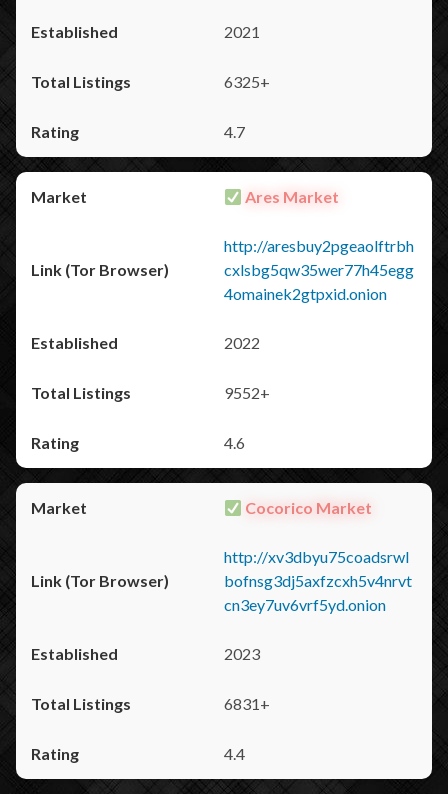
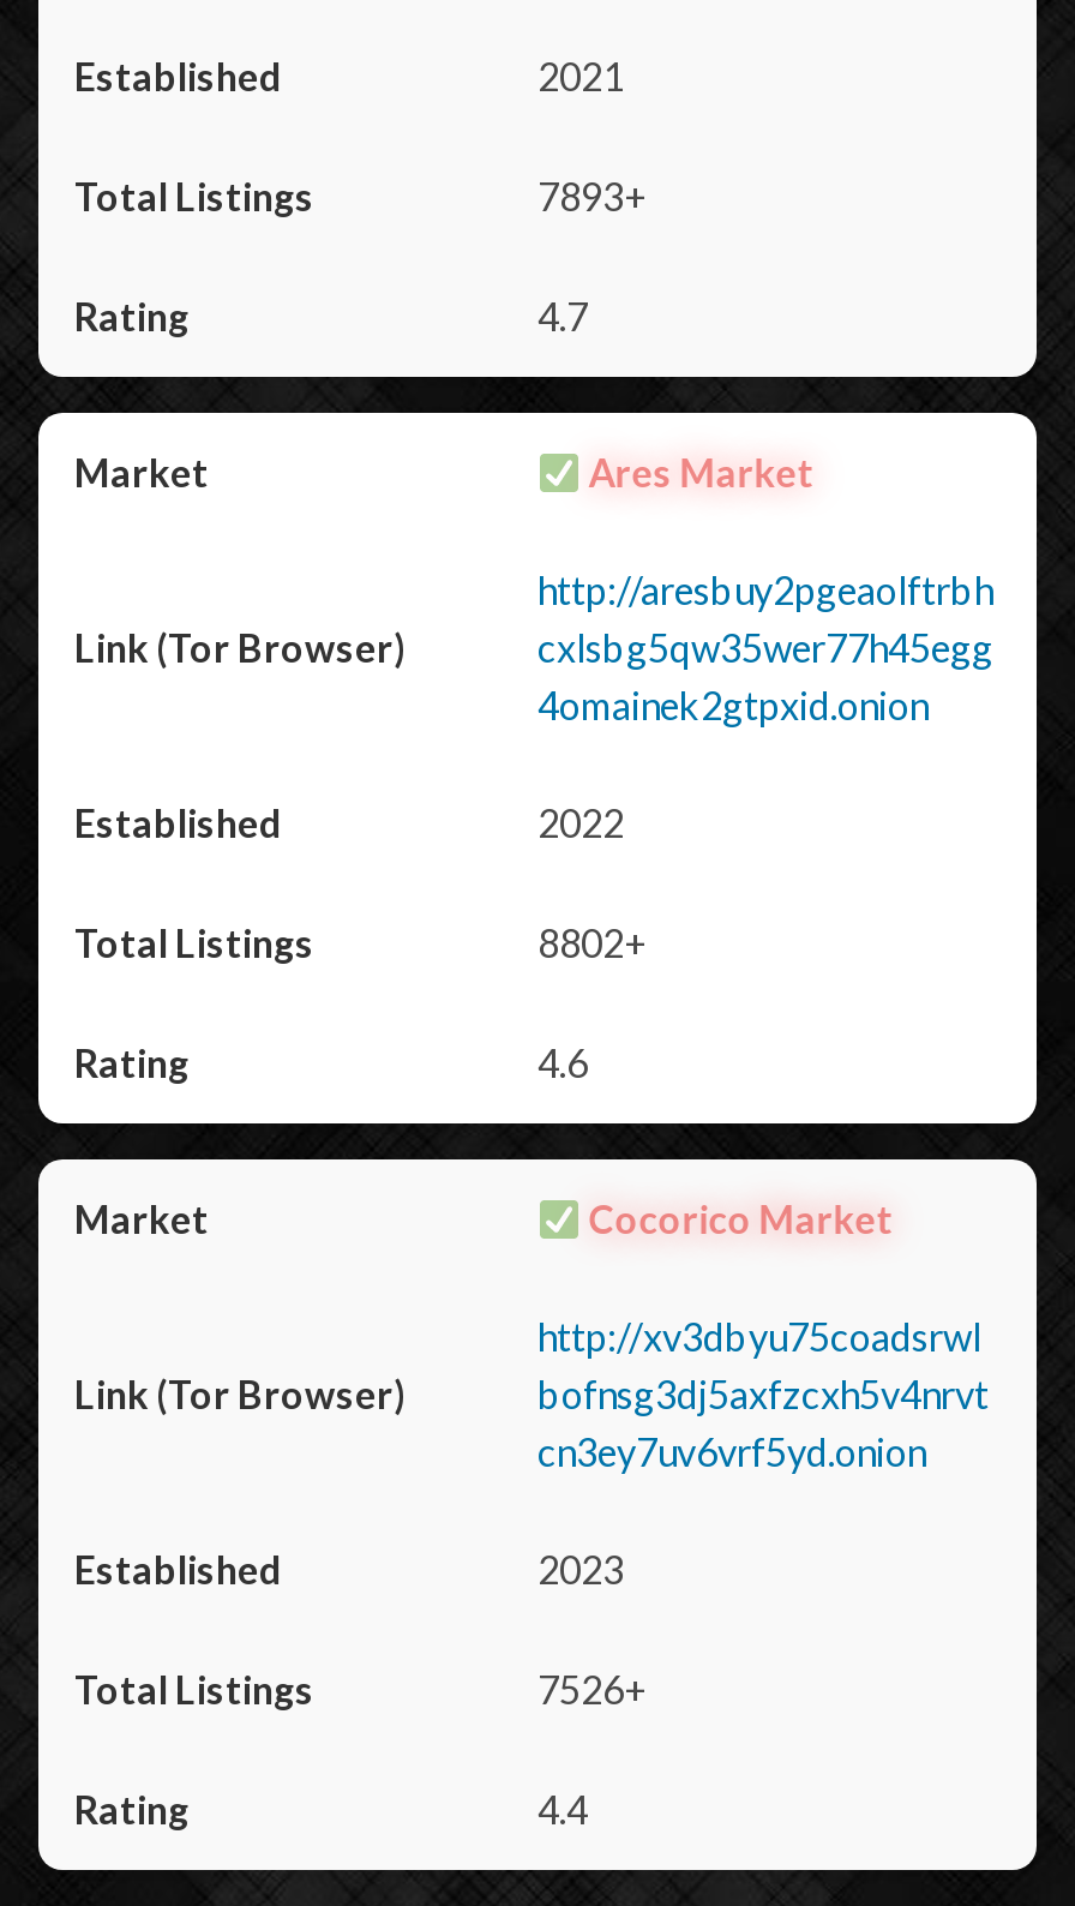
[224,72,270,91] 6325+ -> [537,173,648,218] 7893+
[224,383,270,402] 9552+ -> [537,919,648,965] 8802+
[224,694,270,713] 6831+ -> [537,1666,648,1712] 7526+

